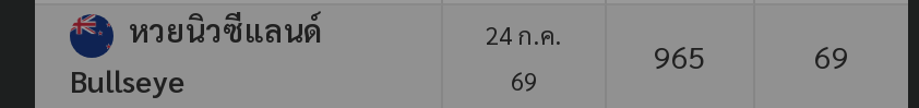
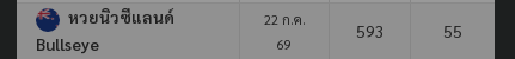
[486,18,562,51] 24 ก.ค. -> [263,10,305,28] 22 ก.ค.
[654,36,706,75] 965 -> [355,20,384,41] 593
[814,36,849,75] 69 -> [443,20,462,41] 55

